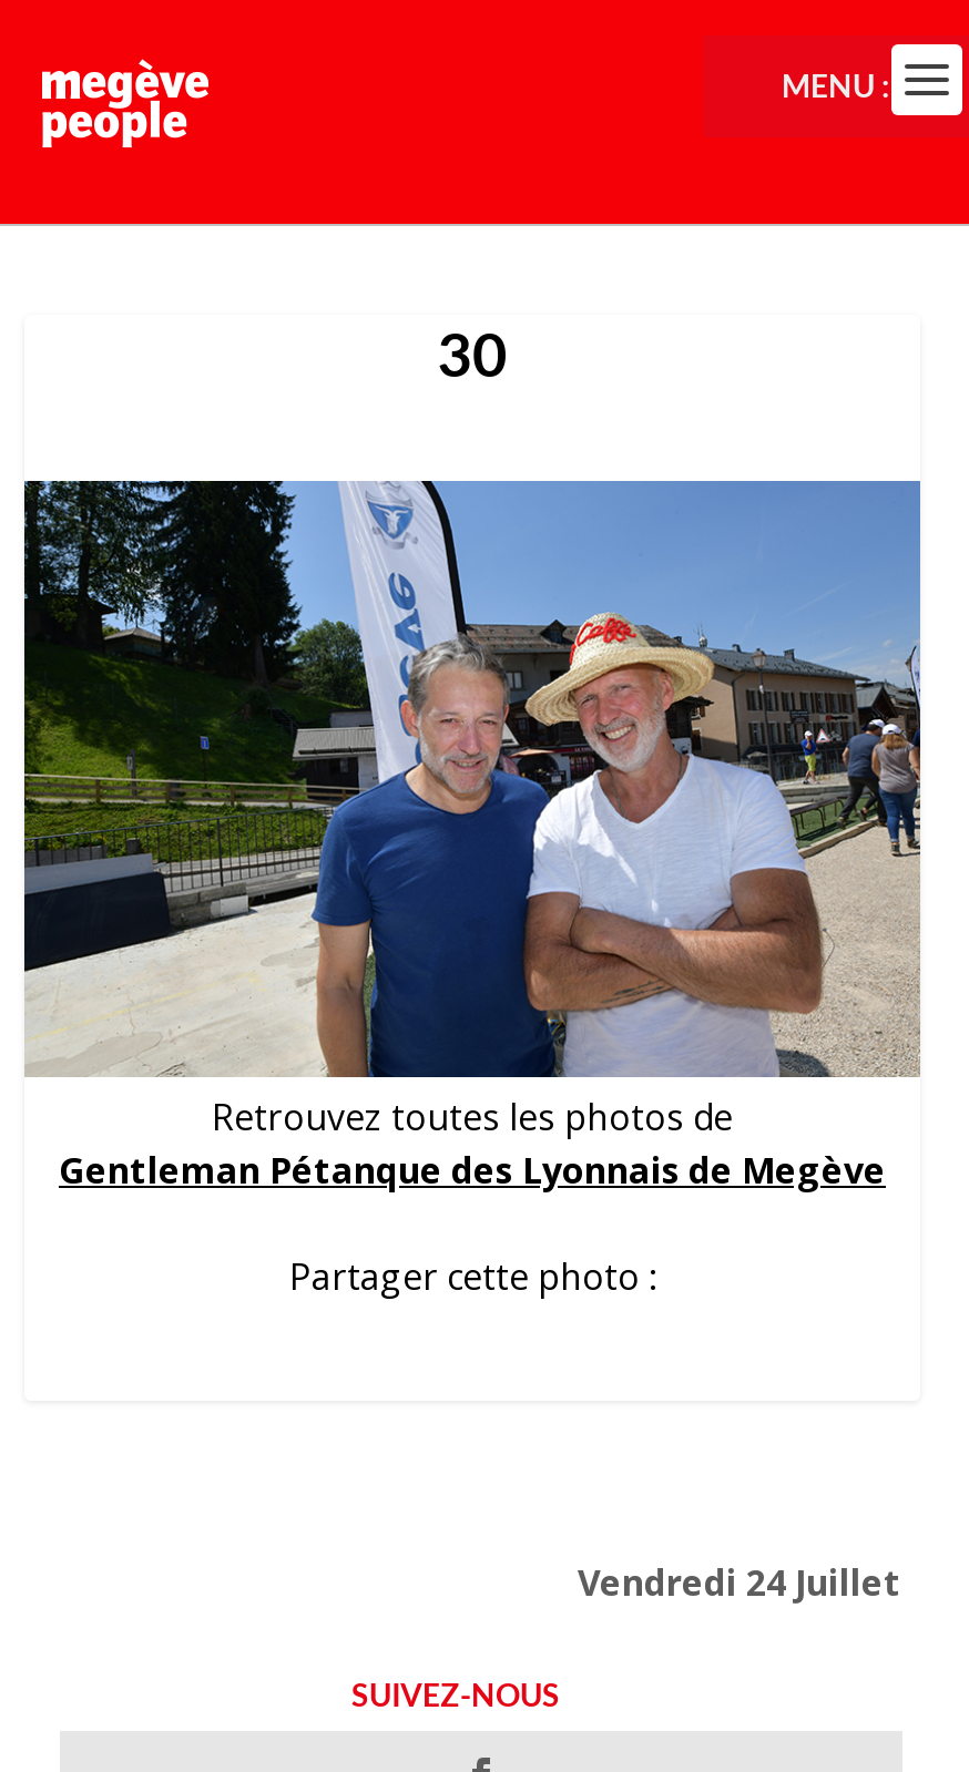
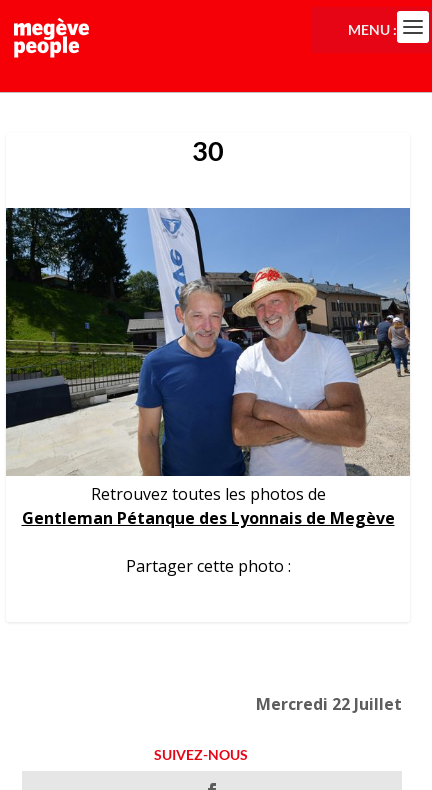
[578,1557,901,1606] Vendredi 24 Juillet -> [255,693,401,715] Mercredi 22 Juillet

